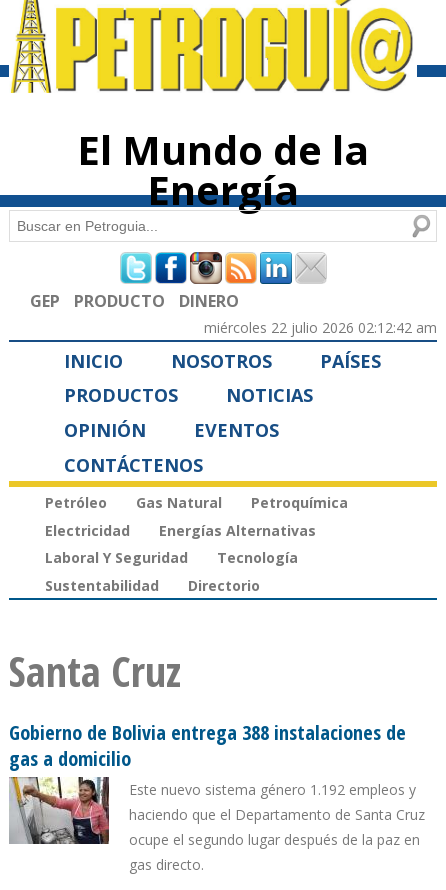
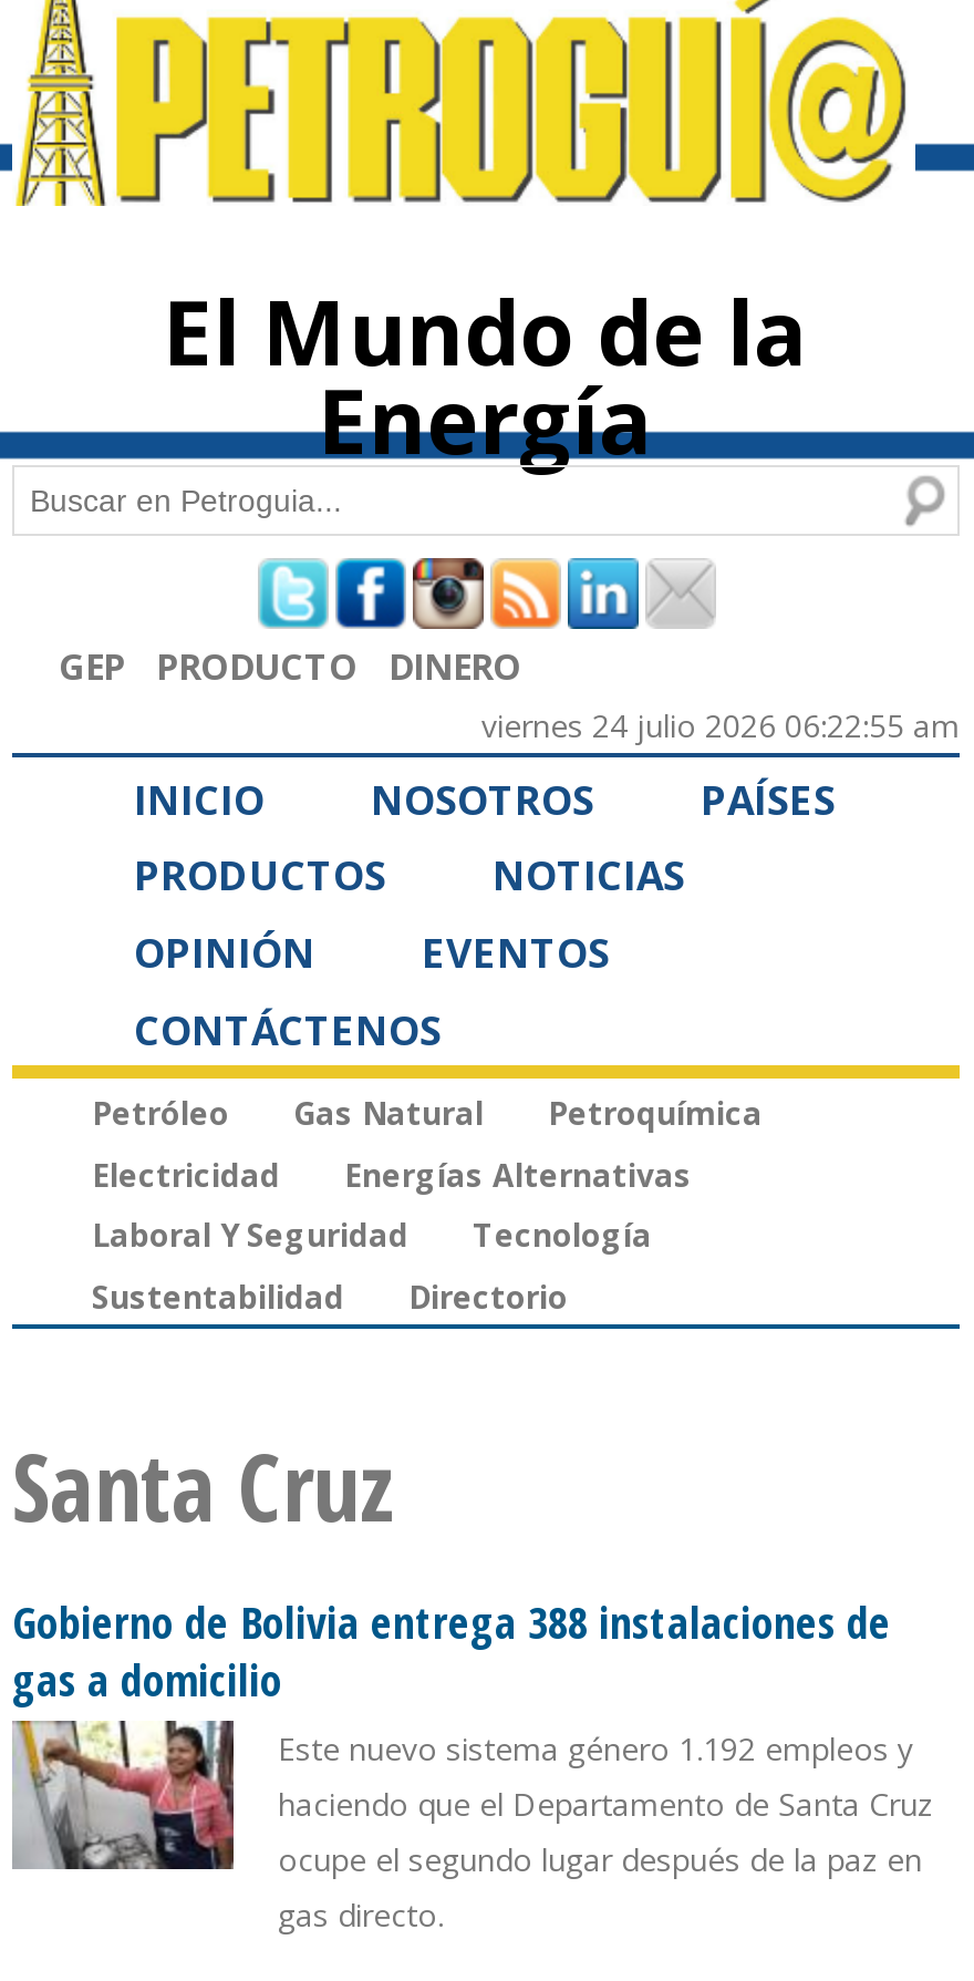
[204,318,437,337] miércoles 22 julio 2026 02:12:42 am -> [481,704,960,746] viernes 24 julio 2026 06:22:55 am

